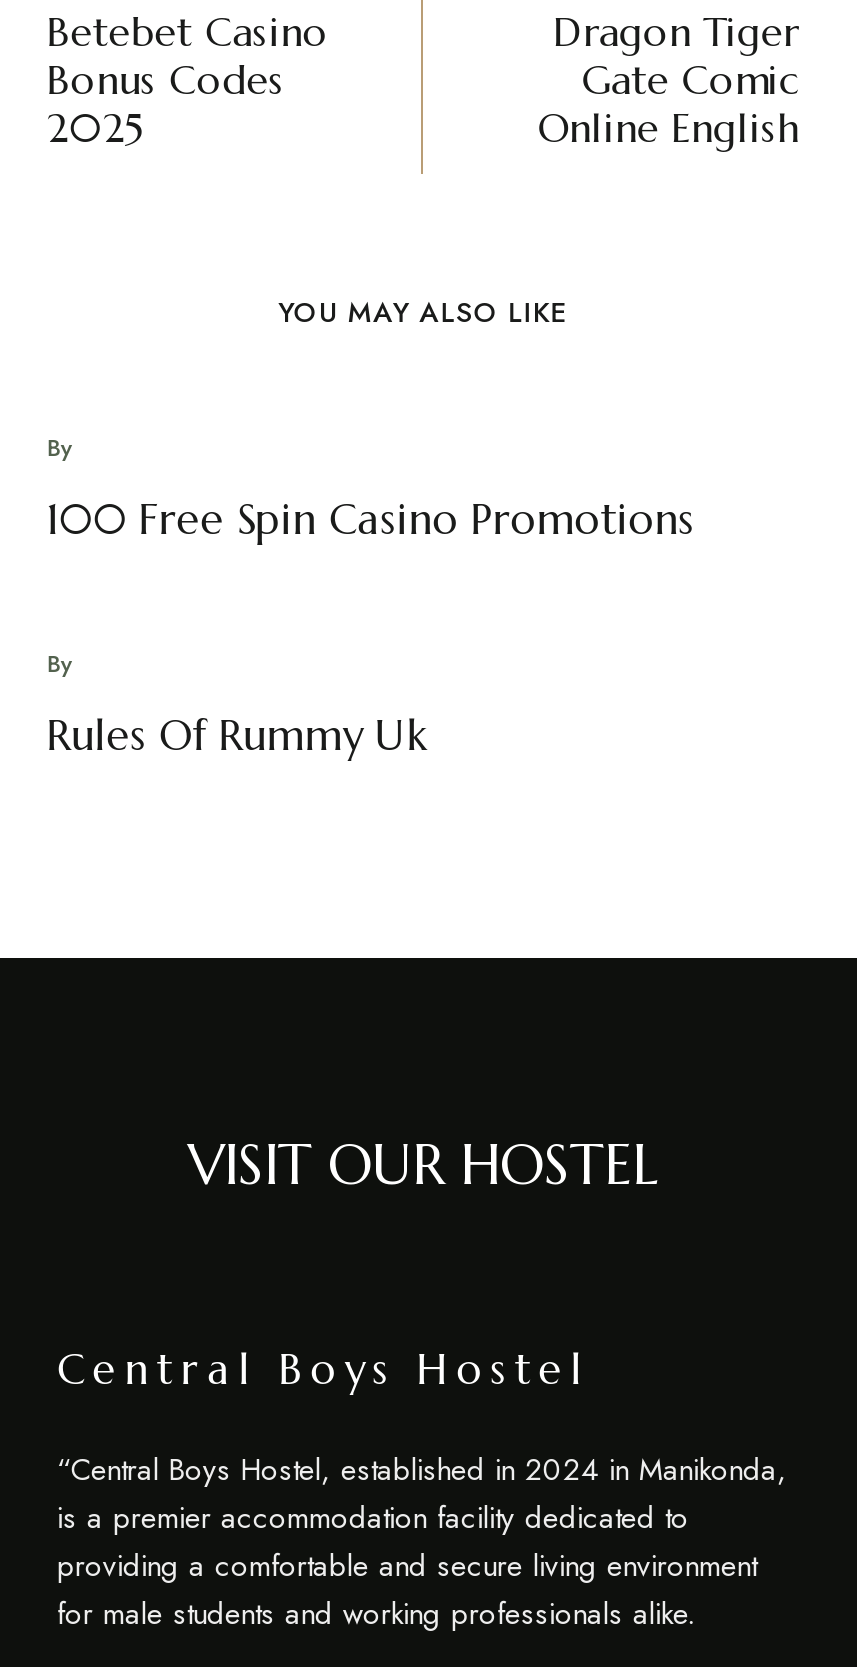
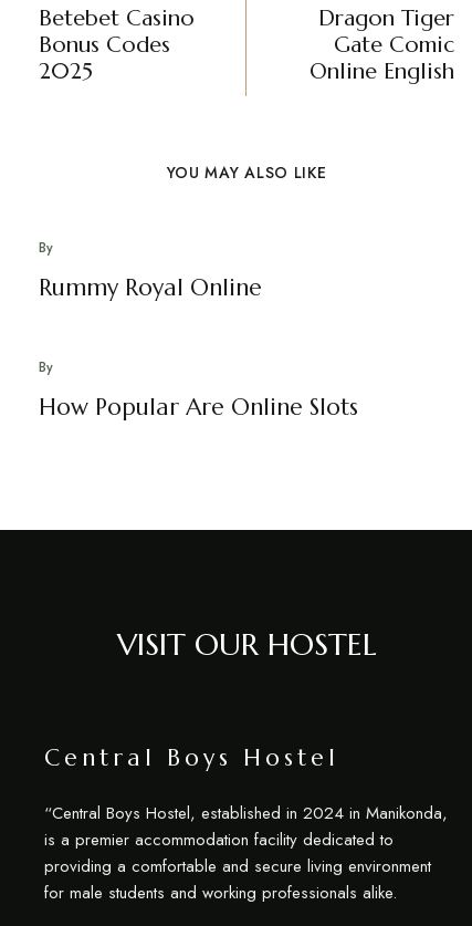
[47,494,695,546] 100 Free Spin Casino Promotions -> [38,273,262,302] Rummy Royal Online
[47,710,429,762] Rules Of Rummy Uk -> [38,393,358,422] How Popular Are Online Slots

